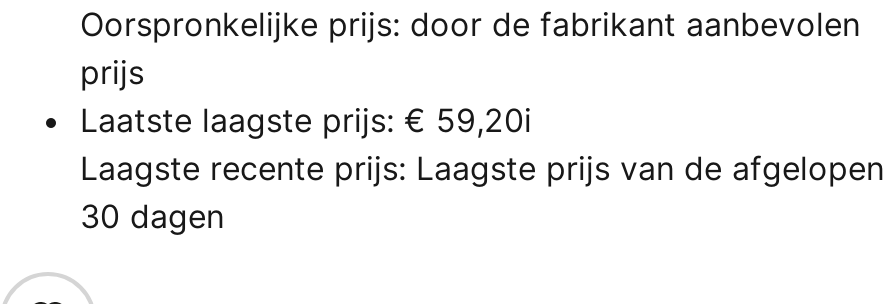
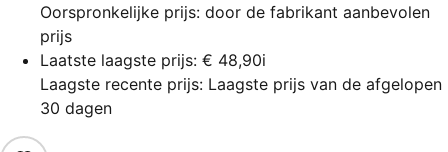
[80,100,532,140] Laatste laagste prijs: € 59,20i -> [40,50,266,70] Laatste laagste prijs: € 48,90i

